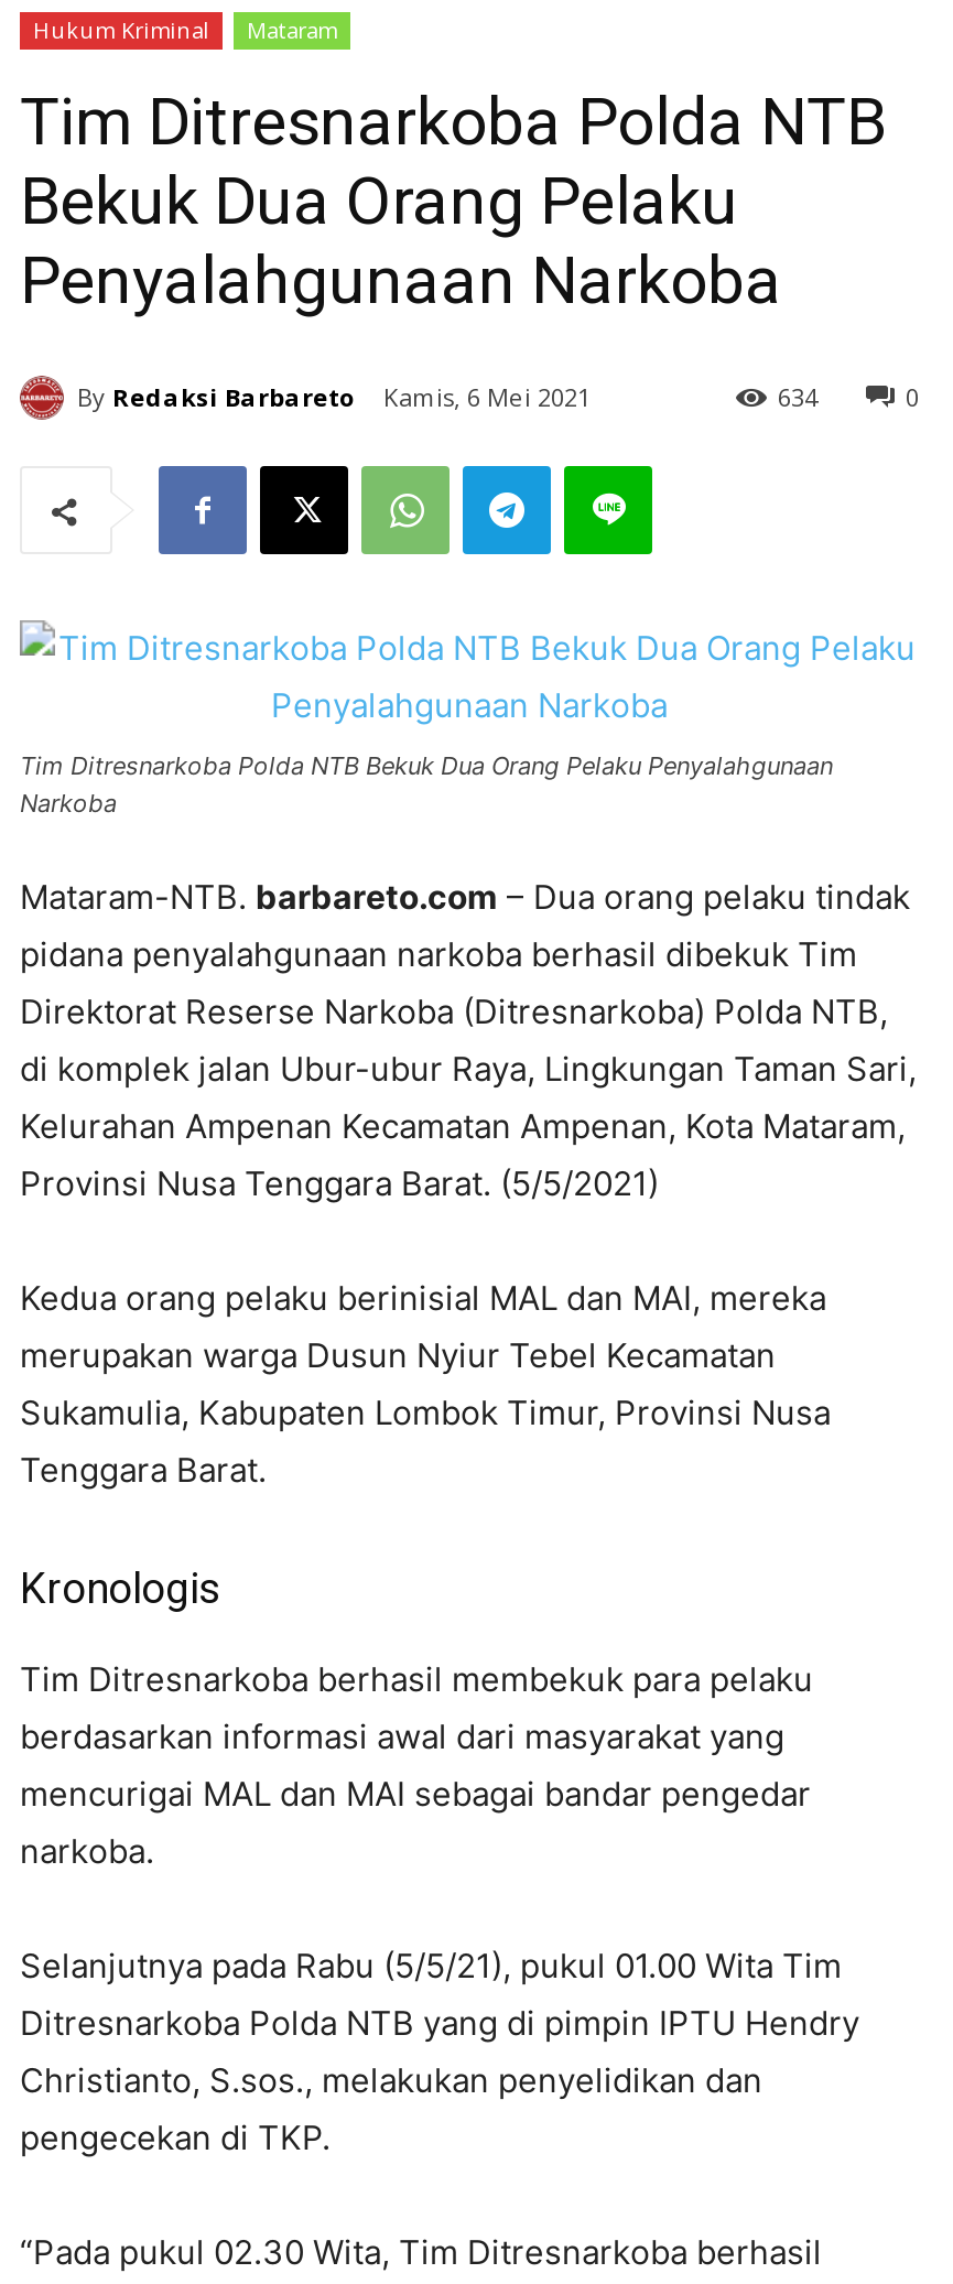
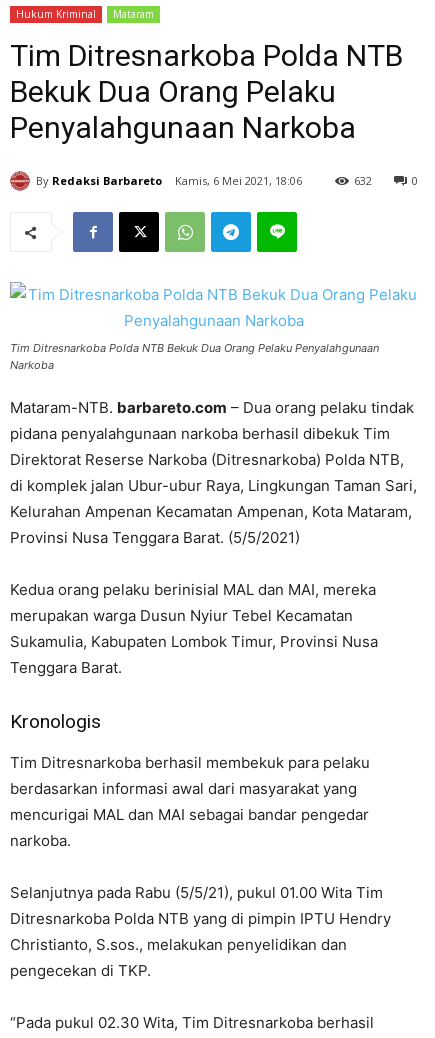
[77,379,591,413] By Redaksi Barbareto Kamis, 6 Mei 2021 -> [36,172,302,188] By Redaksi Barbareto Kamis, 6 Mei 2021, 18:06
[778,380,817,413] 634 -> [354,173,372,188] 632

